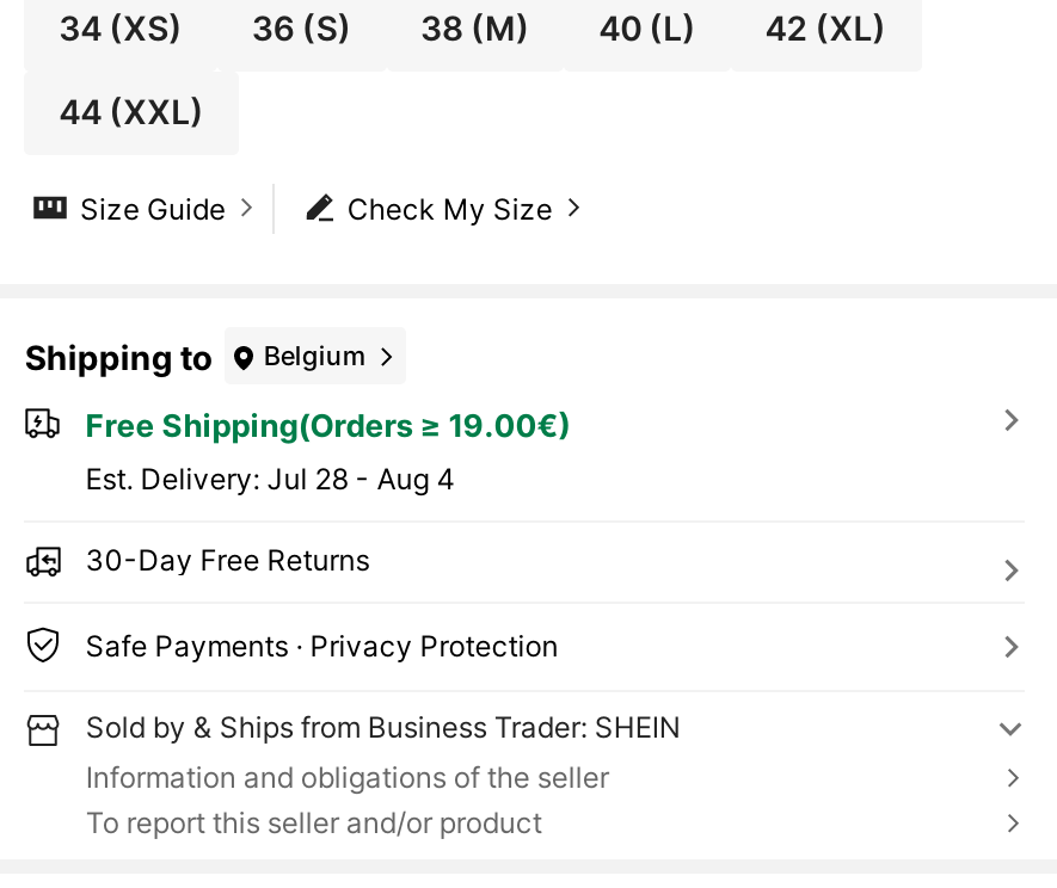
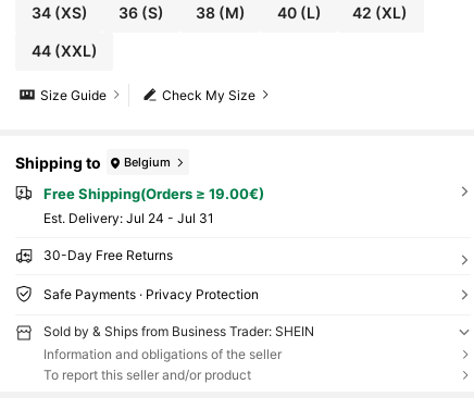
[85,460,456,496] Est. Delivery: Jul 28 - Aug 4 -> [43,210,214,226] Est. Delivery: Jul 24 - Jul 31

